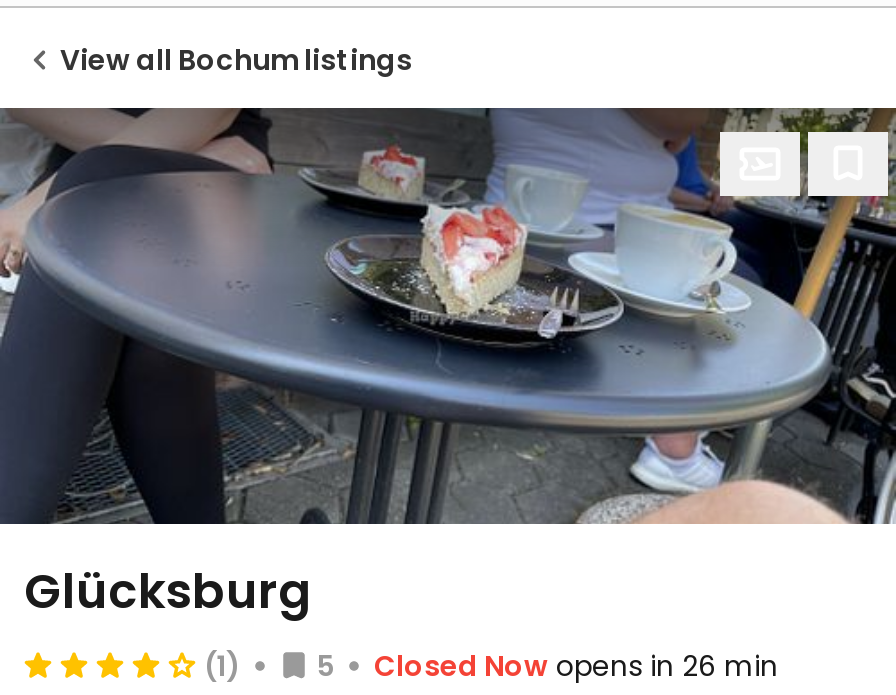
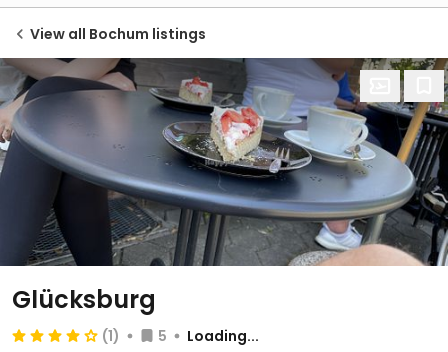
[374,645,778,685] Closed Now opens in 26 min -> [187,326,259,346] Loading...

